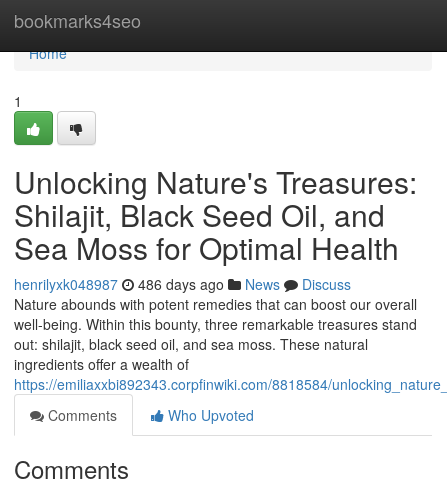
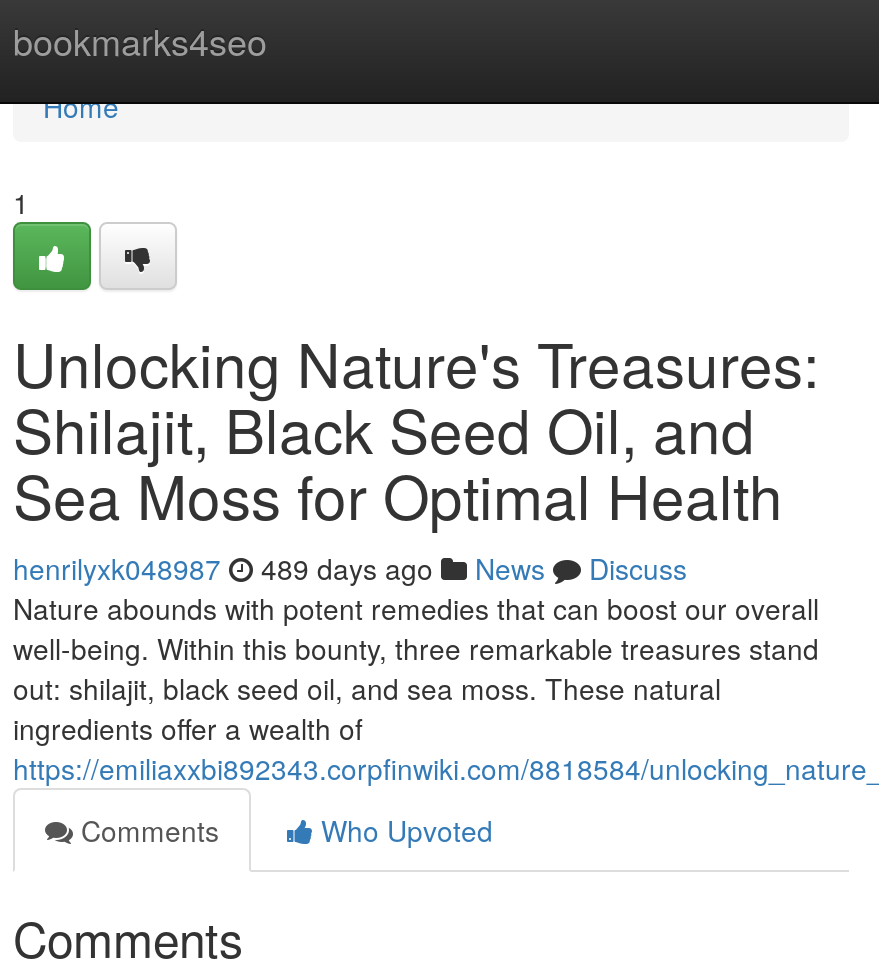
[14,274,351,294] henrilyxk048987 486 days ago News Discuss -> [13,548,687,588] henrilyxk048987 489 days ago News Discuss

